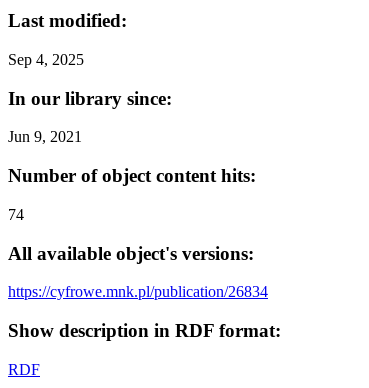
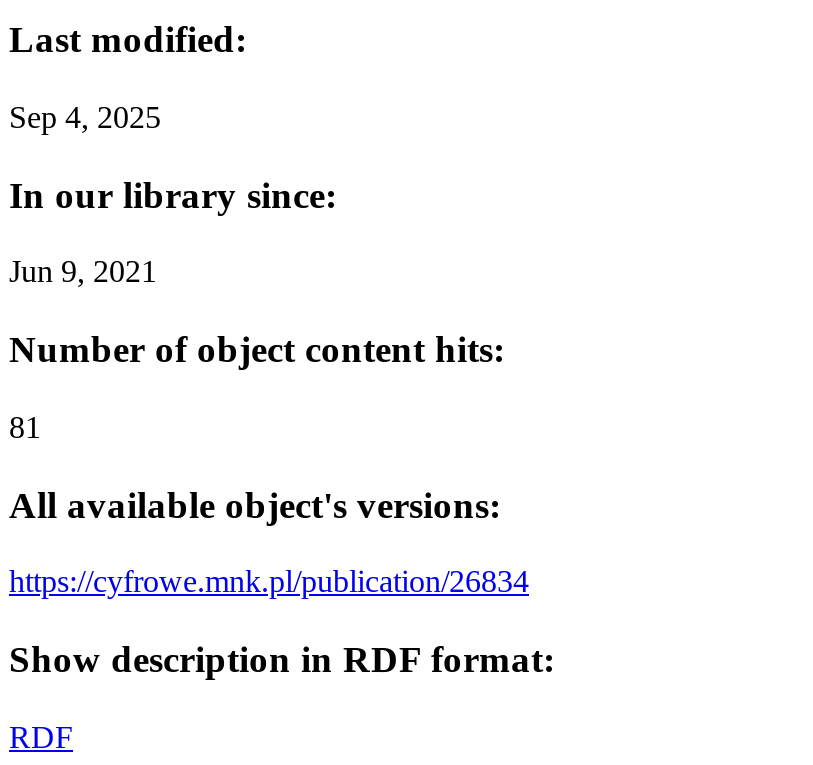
[8,206,24,223] 74 -> [9,410,41,444] 81

